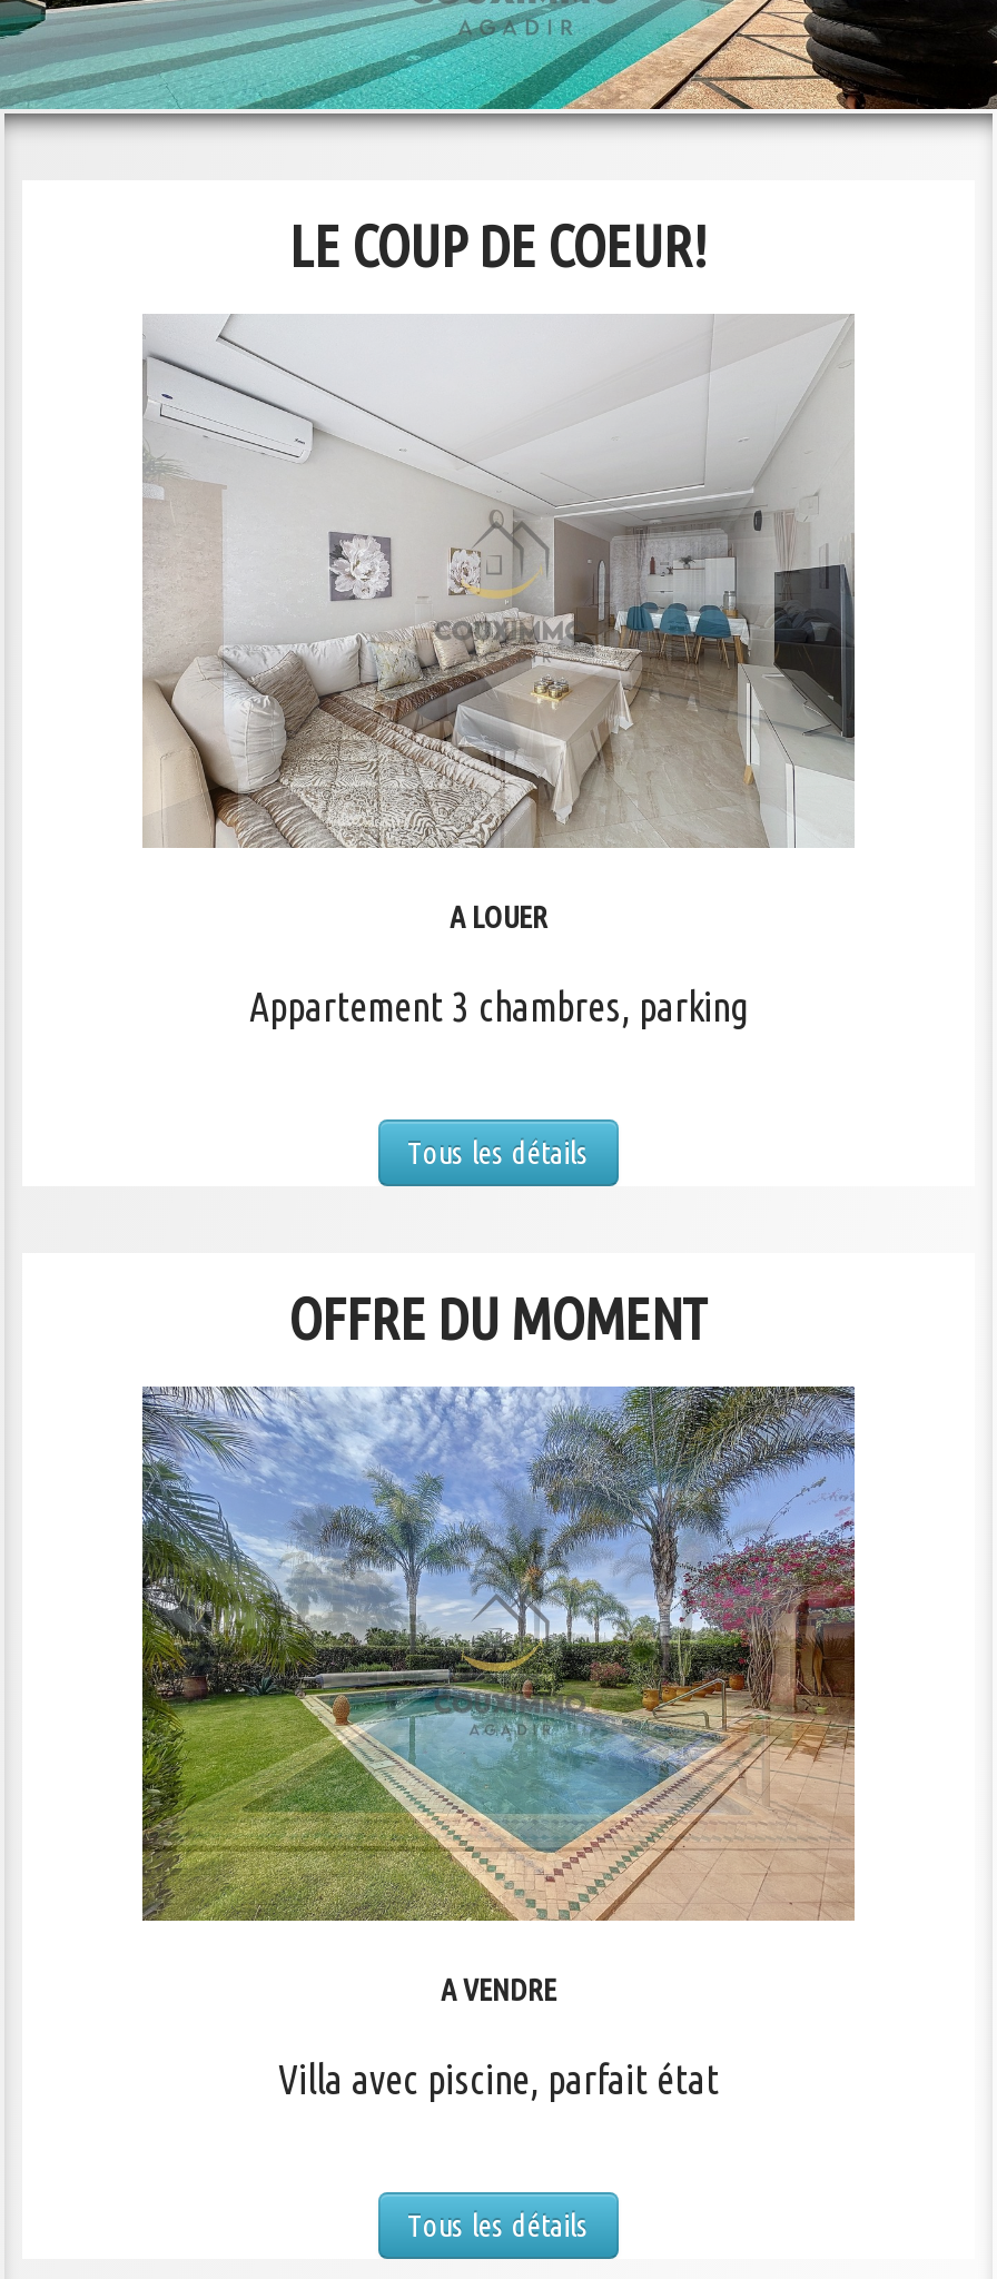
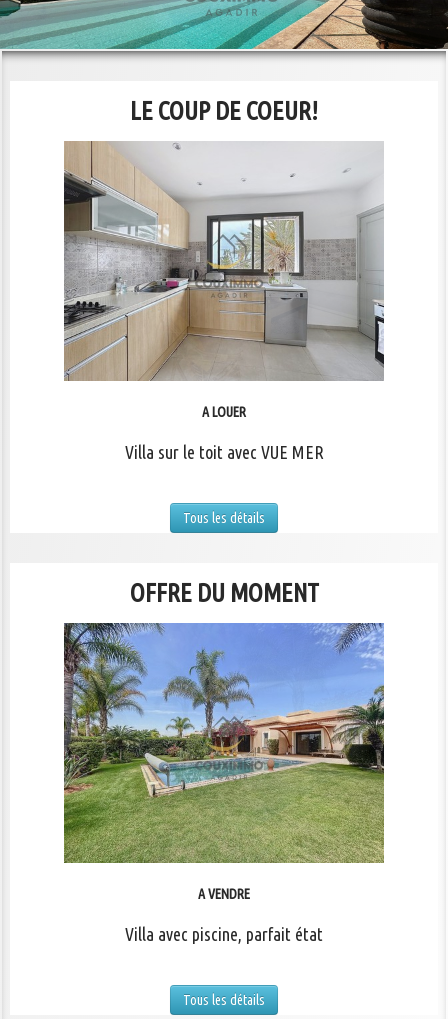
[142,316,857,846] [image] -> [64,141,385,381] [image]
[249,984,748,1029] Appartement 3 chambres, parking -> [124,442,323,462] Villa sur le toit avec VUE MER
[142,1384,857,1921] [image] -> [64,622,385,863] [image]

